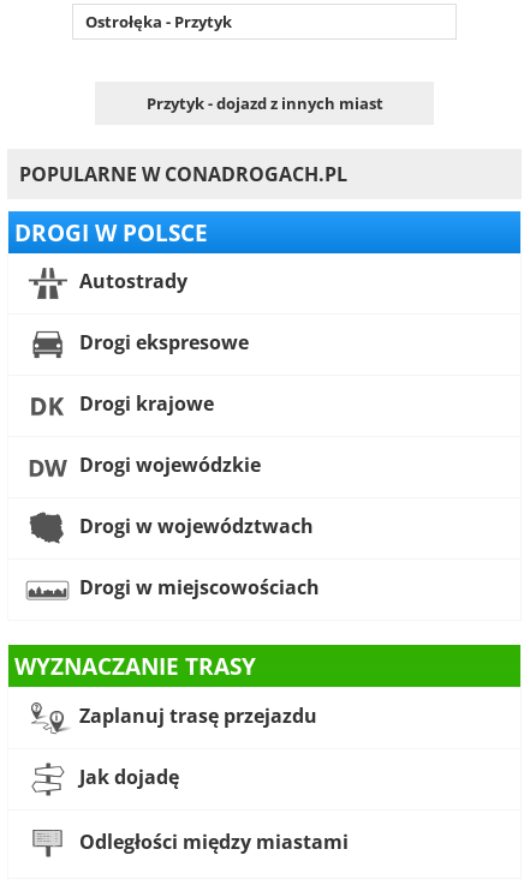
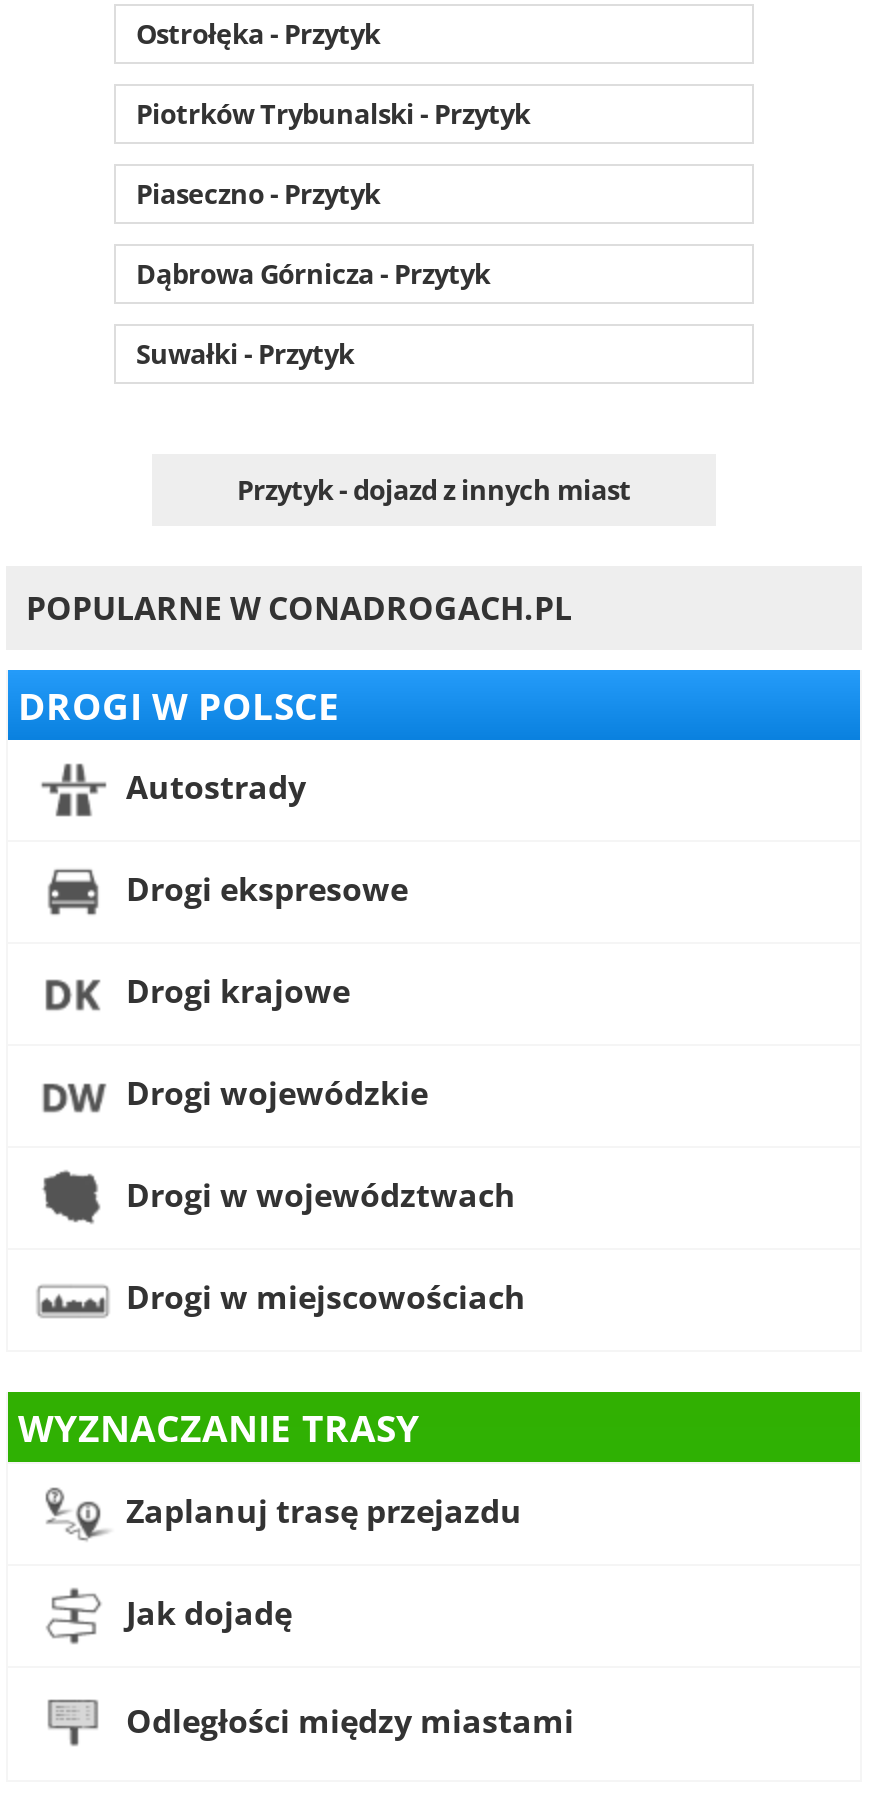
none -> [136,96,530,372] Piotrków Trybunalski - Przytyk | Piaseczno - Przytyk | Dąbrowa Górnicza - Przytyk | Suwałki - Przytyk

